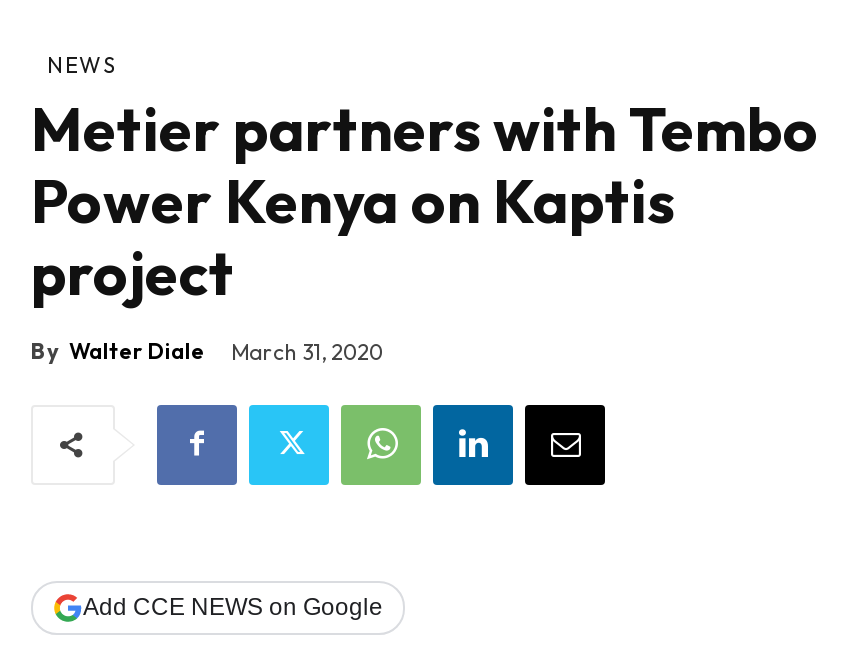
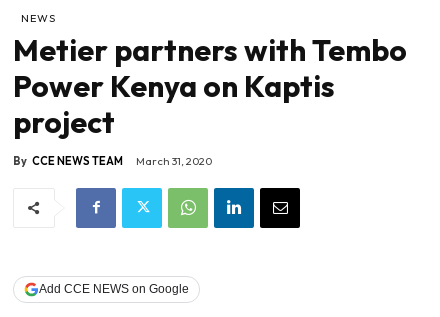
[31,338,205,366] By Walter Diale -> [13,154,123,168] By CCE NEWS TEAM

